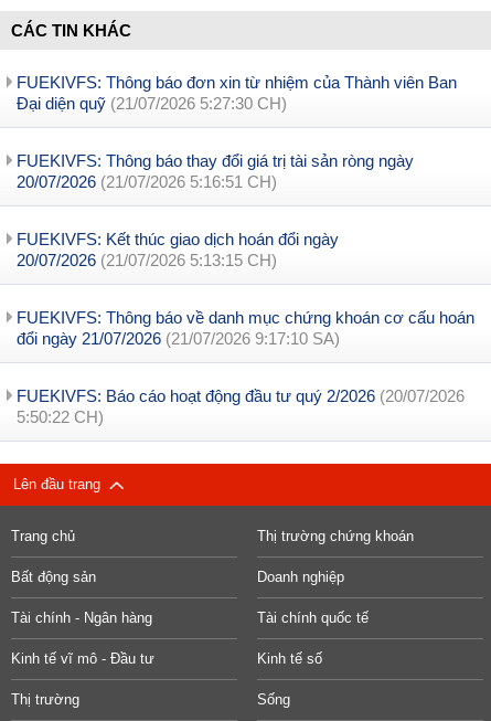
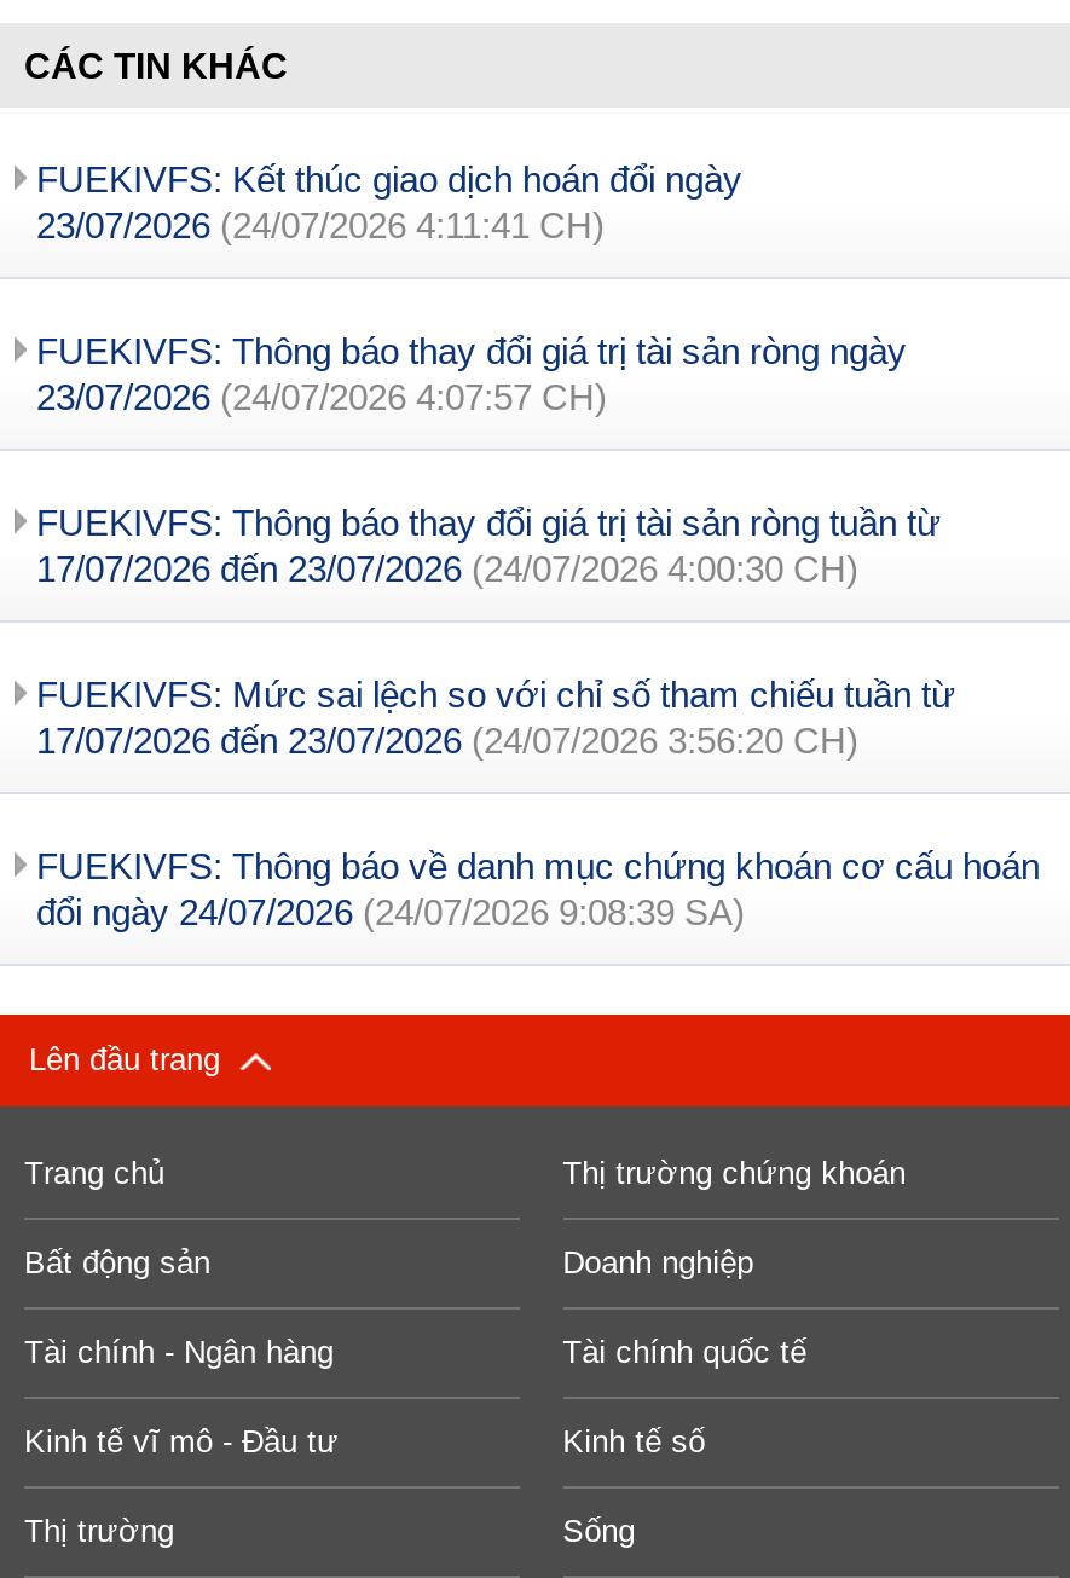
[17,73,457,113] FUEKIVFS: Thông báo đơn xin từ nhiệm của Thành viên Ban | Đại diện quỹ (21/07/2026 5:27:30 CH) -> [36,204,605,245] 23/07/2026 (24/07/2026 4:11:41 CH)
[17,172,277,269] 20/07/2026 (21/07/2026 5:16:51 CH) | 20/07/2026 (21/07/2026 5:13:15 CH) -> [36,376,955,761] 23/07/2026 (24/07/2026 4:07:57 CH) | FUEKIVFS: Thông báo thay đổi giá trị tài sản ròng tuần từ | 17/07/2026 đến 23/07/2026 (24/07/2026 4:00:30 CH) | FUEKIVFS: Mức sai lệch so với chỉ số tham chiếu tuần từ | 17/07/2026 đến 23/07/2026 (24/07/2026 3:56:20 CH)
moved [17,230,339,248] -> [36,158,742,200]: FUEKIVFS: Kết thúc giao dịch hoán đổi ngày
moved [17,308,474,327] -> [36,845,1040,886]: FUEKIVFS: Thông báo về danh mục chứng khoán cơ cấu hoán
[17,329,465,426] đổi ngày 21/07/2026 (21/07/2026 9:17:10 SA) | FUEKIVFS: Báo cáo hoạt động đầu tư quý 2/2026 (20/07/2026 | 5:50:22 CH) -> [36,891,745,932] đổi ngày 24/07/2026 (24/07/2026 9:08:39 SA)

